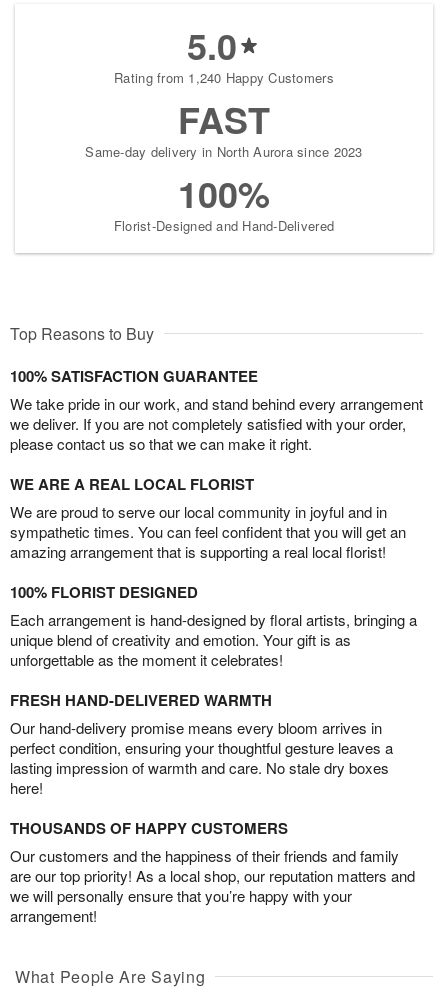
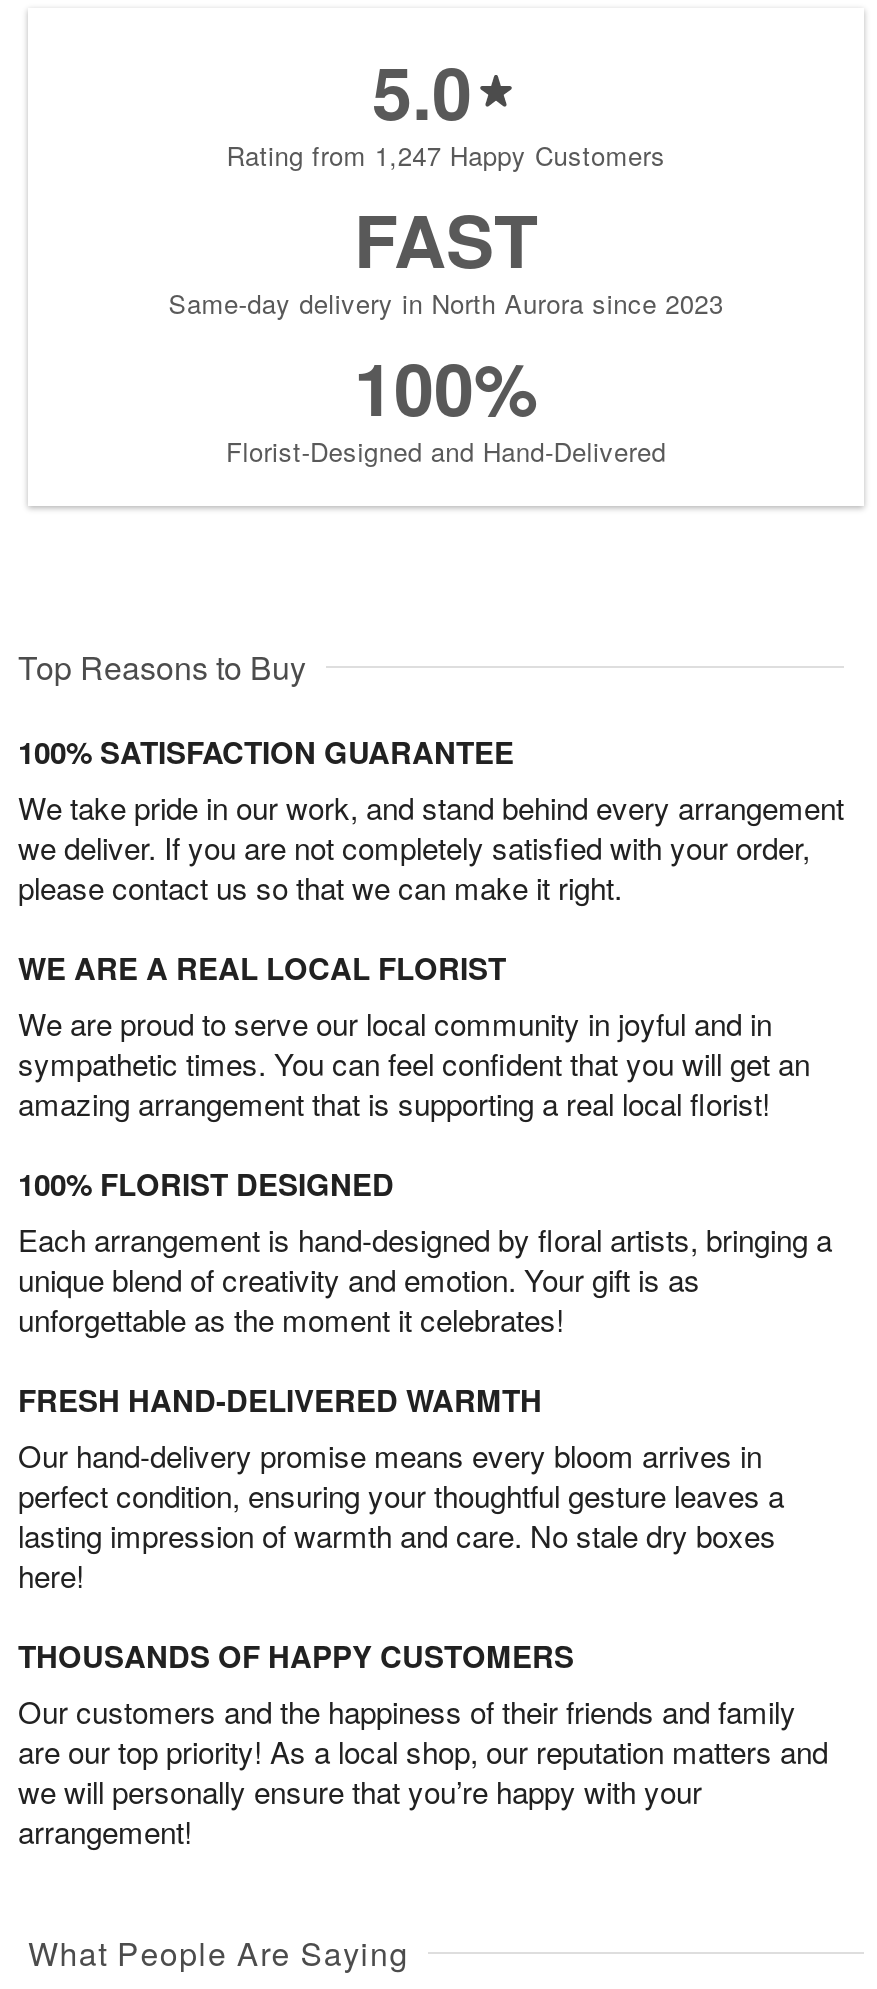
[114,68,334,87] Rating from 1,240 Happy Customers -> [226,137,666,175] Rating from 1,247 Happy Customers

